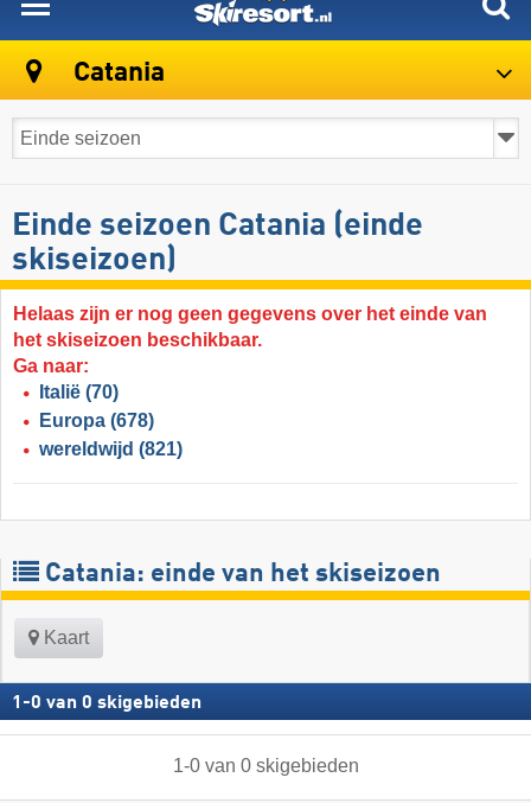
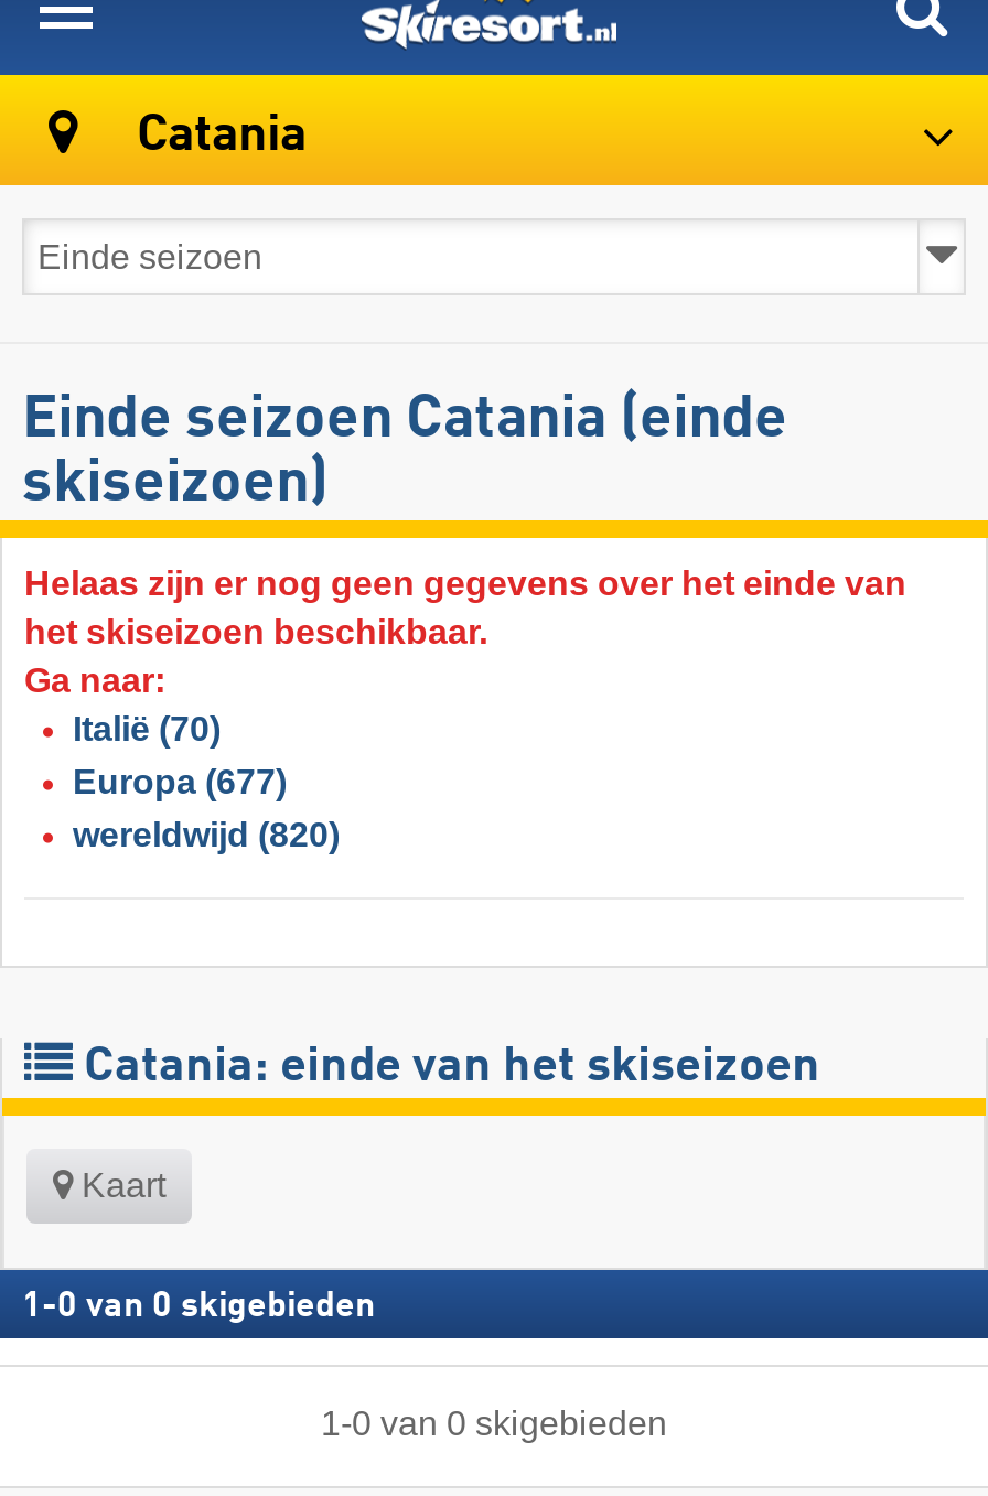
[39,410,154,431] Europa (678) -> [73,763,287,800] Europa (677)
[39,439,183,459] wereldwijd (821) -> [73,816,340,853] wereldwijd (820)

